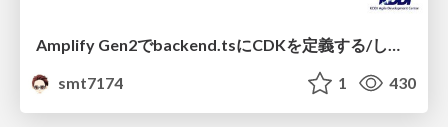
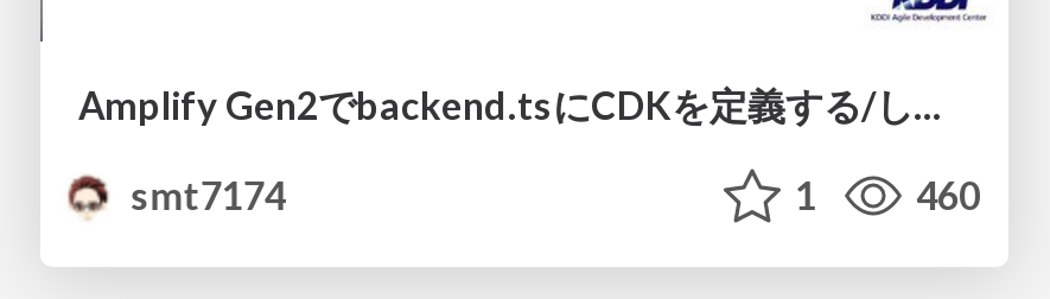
[386,73,416,92] 430 -> [909,173,980,218] 460

